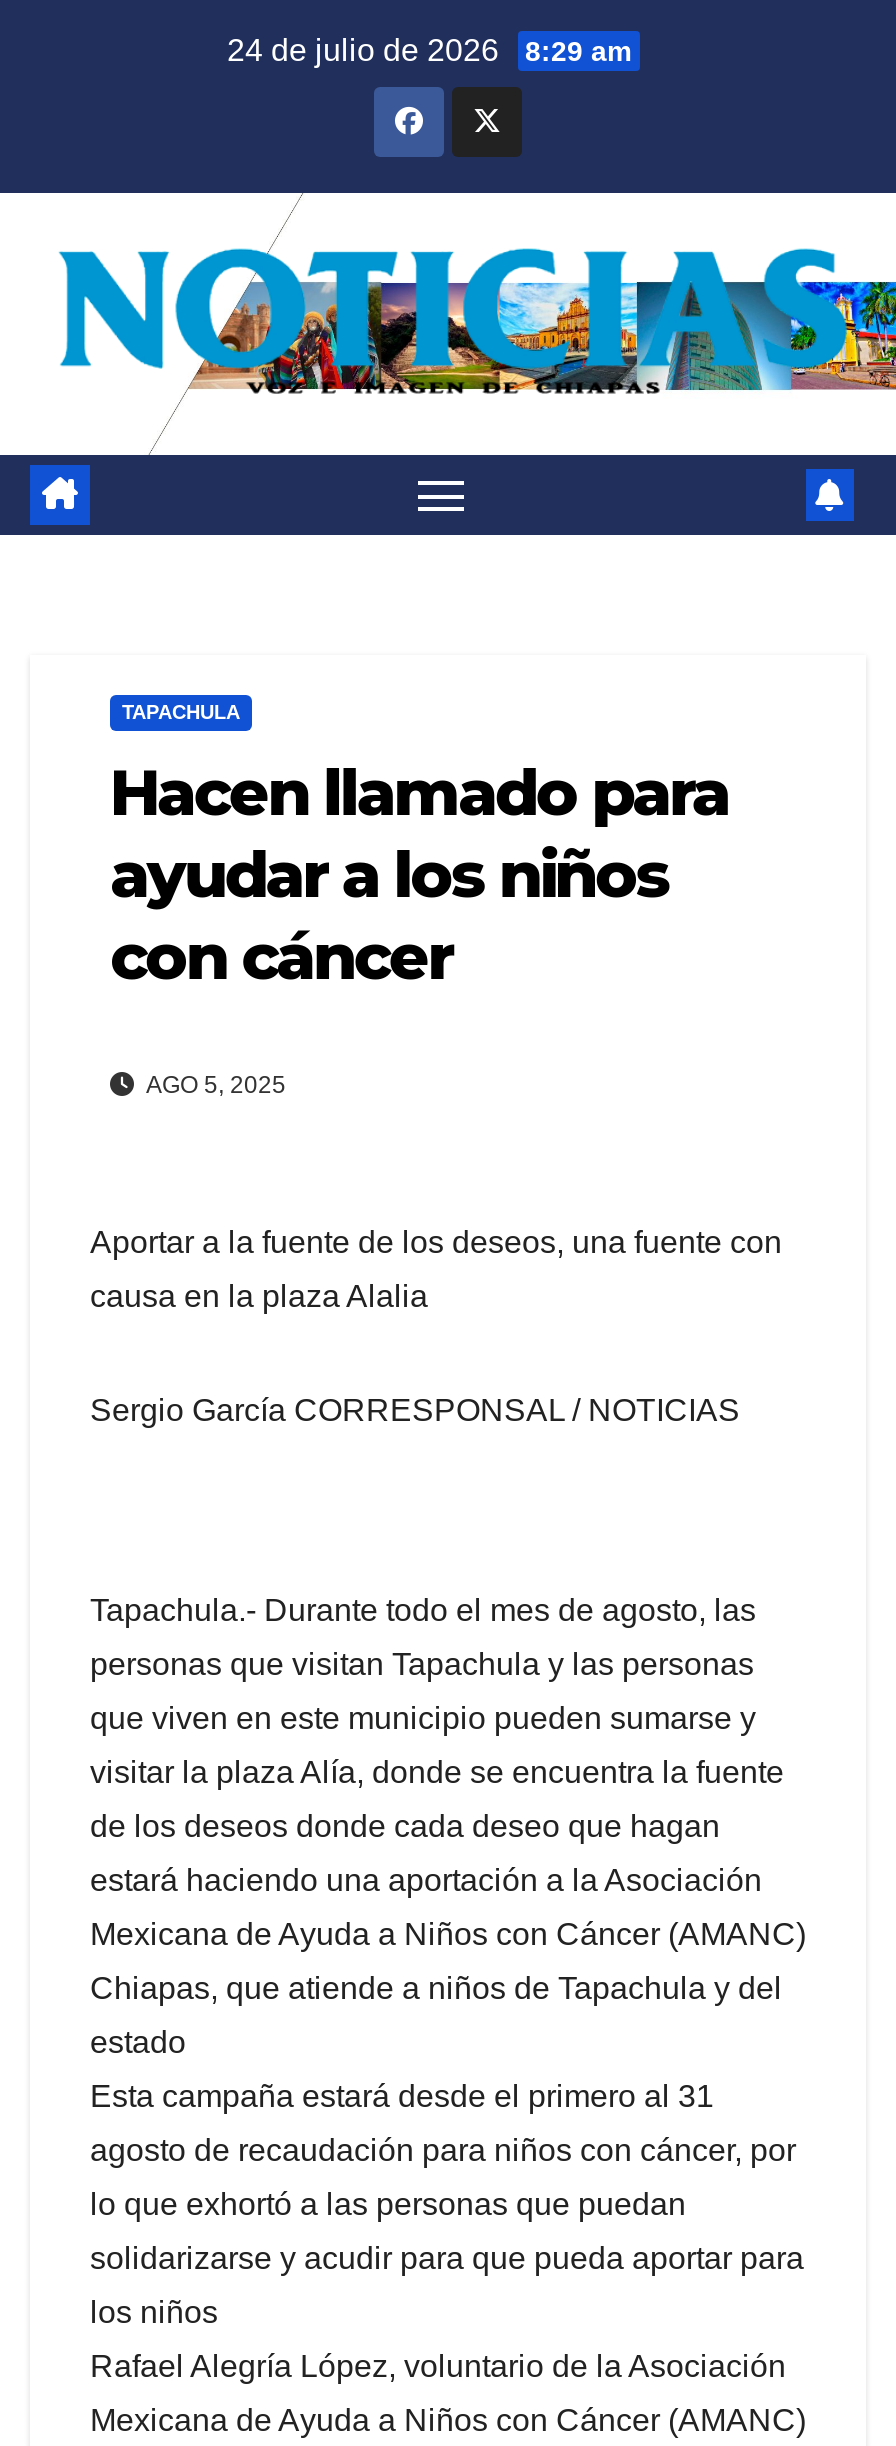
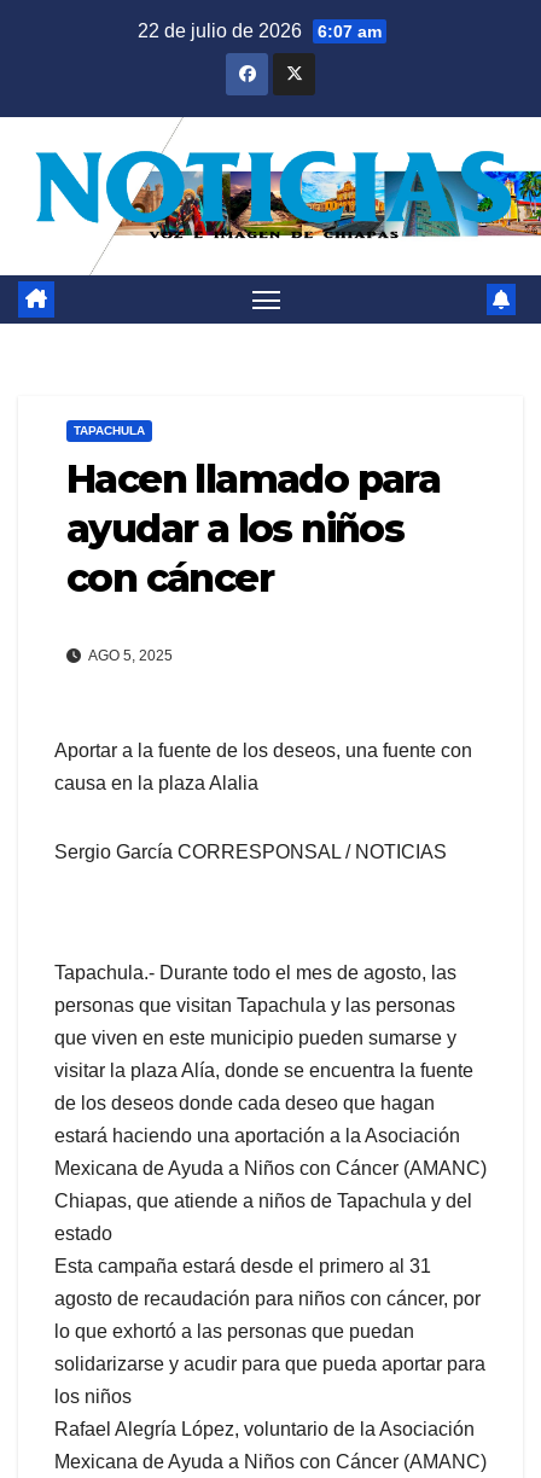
[227,33,631,67] 24 de julio de 2026 8:29 am -> [137,21,381,41] 22 de julio de 2026 6:07 am

